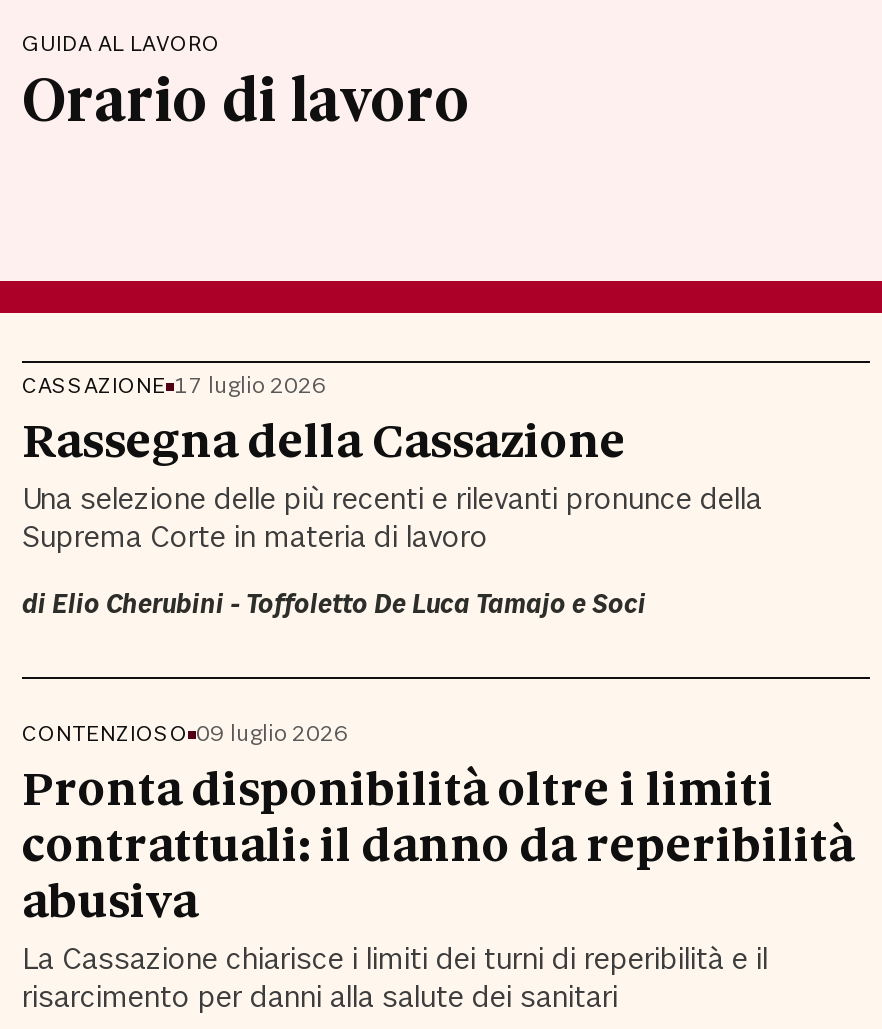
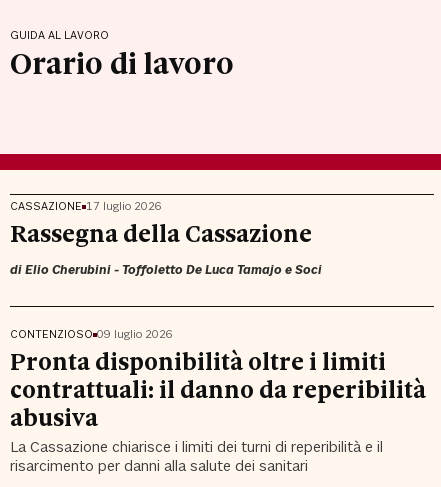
[22,481,762,557] Una selezione delle più recenti e rilevanti pronunce della | Suprema Corte in materia di lavoro -> none

